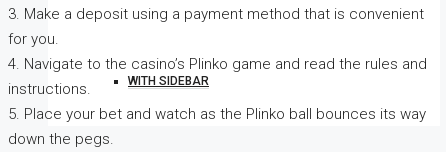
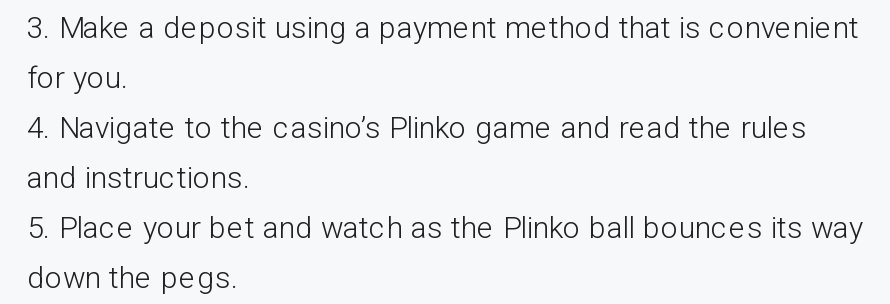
[128,74,209,88] WITH SIDEBAR -> none

